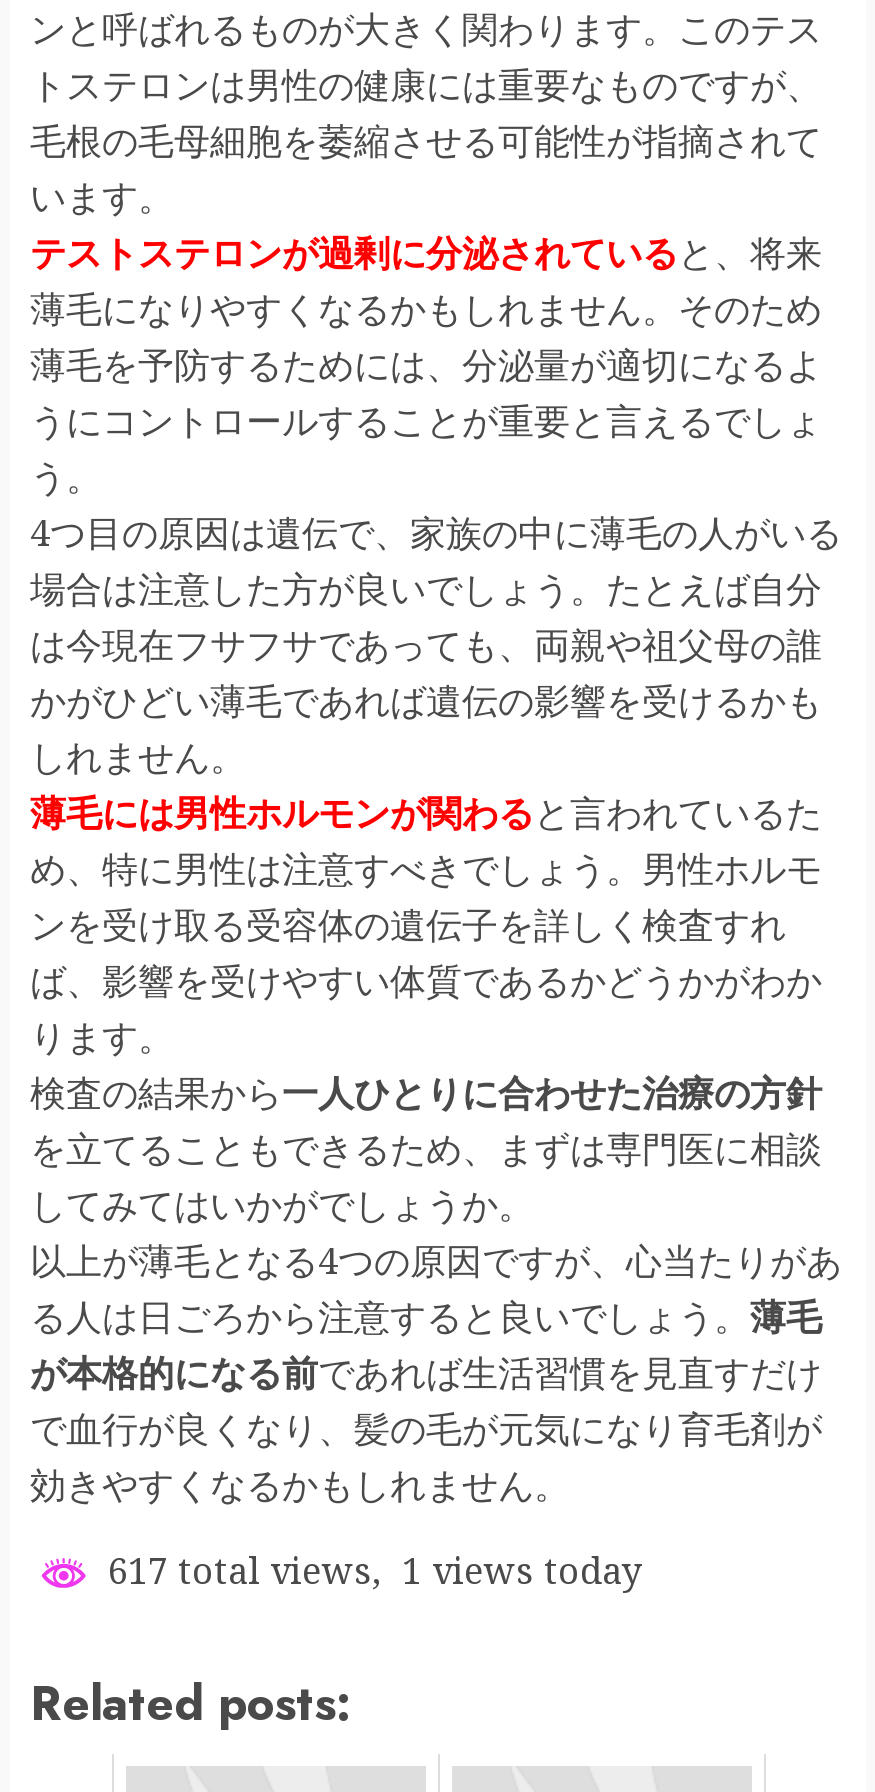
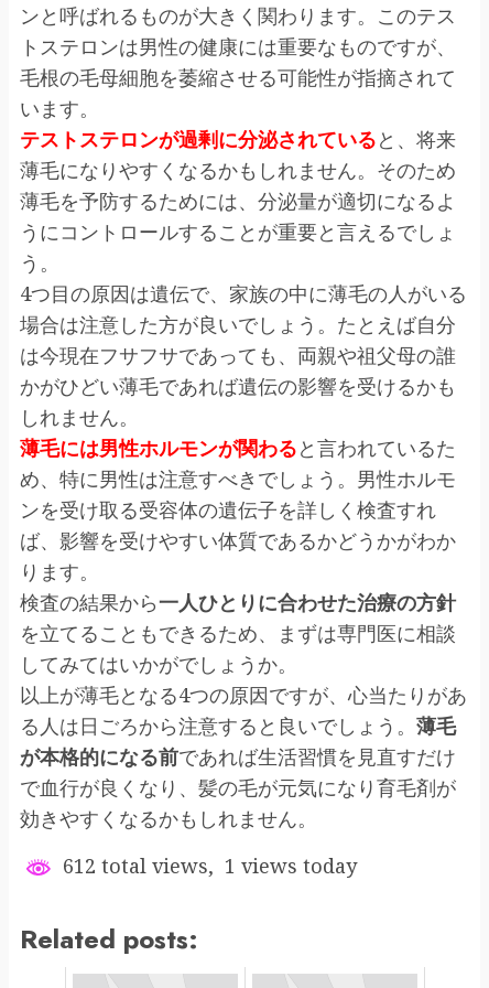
[88,1545,642,1593] 617 total views, 1 views today -> [52,852,357,879] 612 total views, 1 views today

